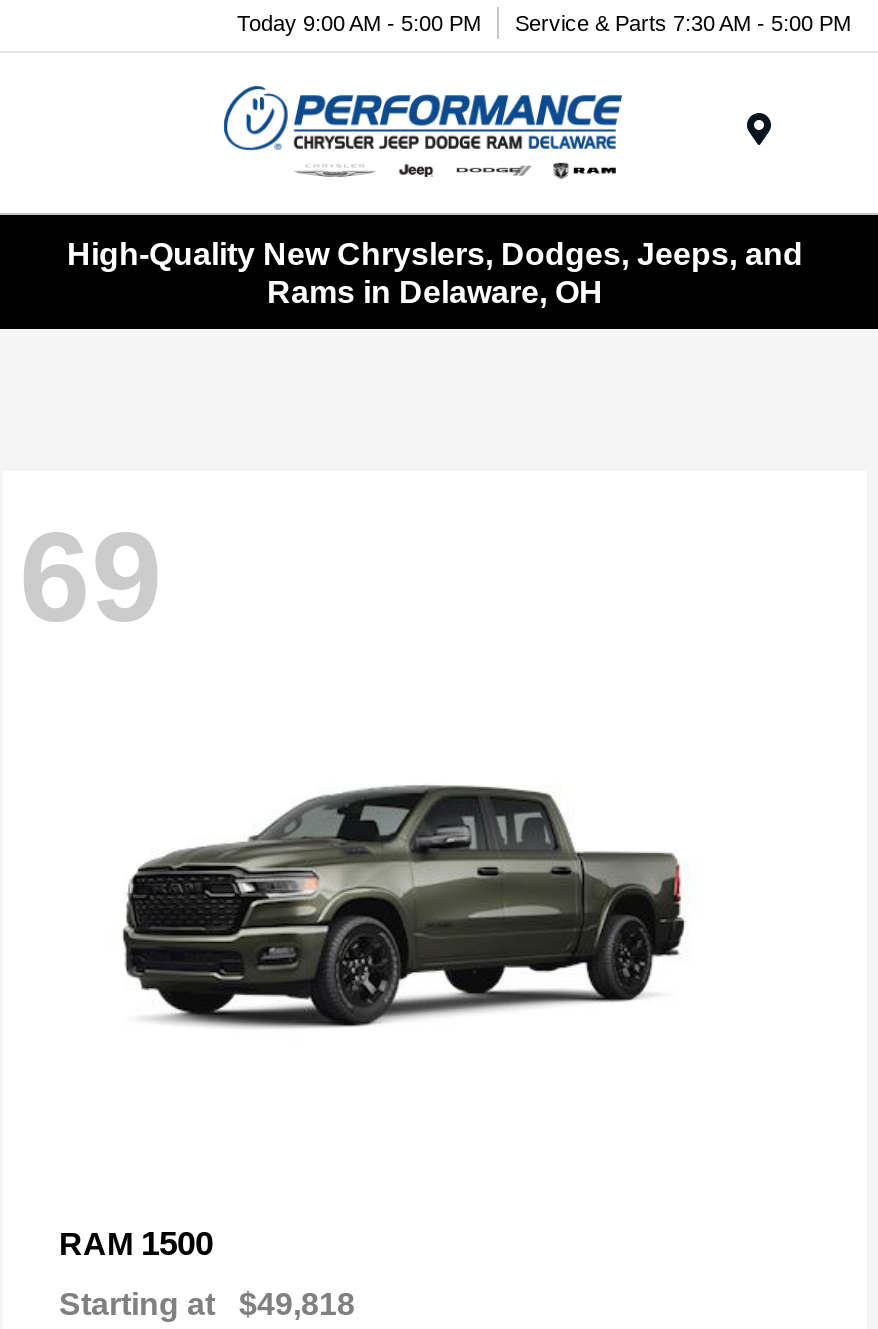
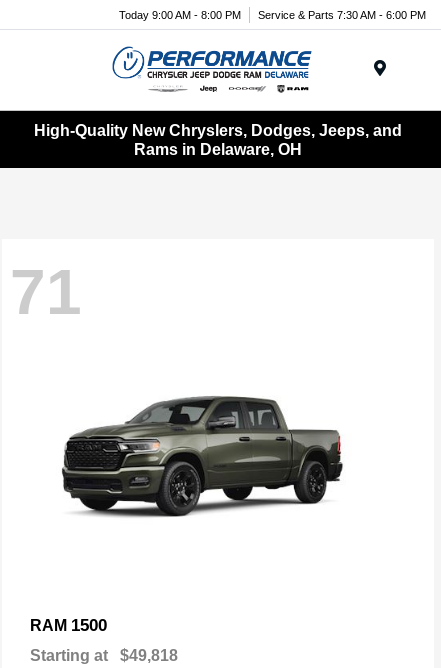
[237,10,481,34] Today 9:00 AM - 5:00 PM -> [119,8,241,20] Today 9:00 AM - 8:00 PM
[515,10,851,34] Service & Parts 7:30 AM - 5:00 PM -> [258,8,426,20] Service & Parts 7:30 AM - 6:00 PM
[19,504,163,648] 69 -> [10,256,82,328] 71

